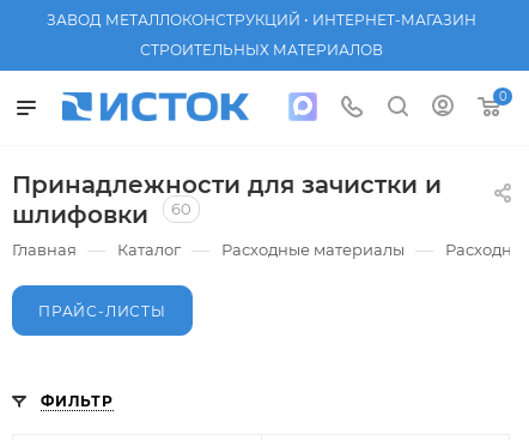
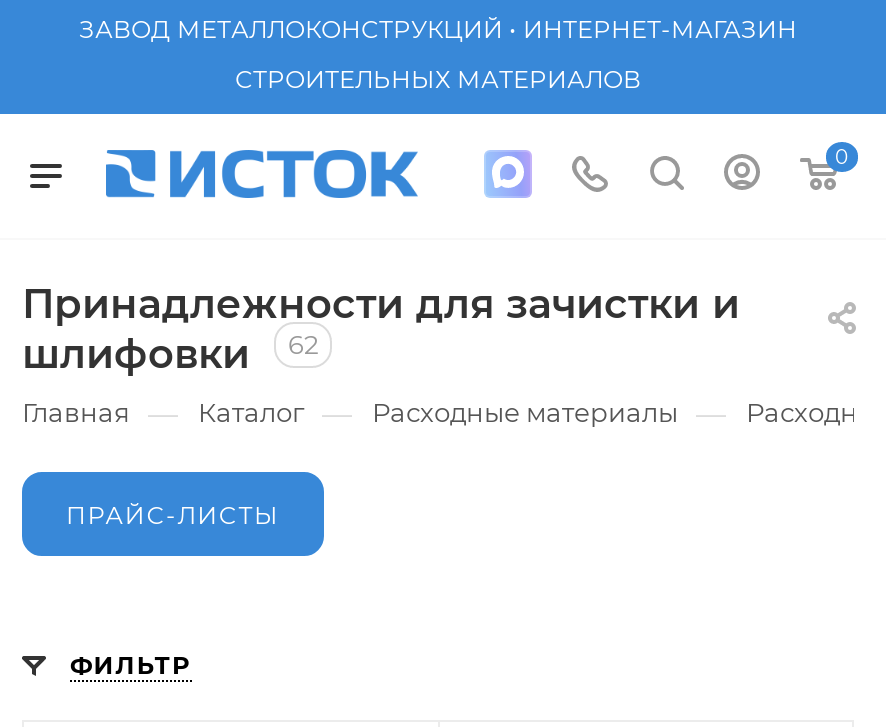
[12,199,191,229] шлифовки 60 -> [22,328,318,378] шлифовки 62

